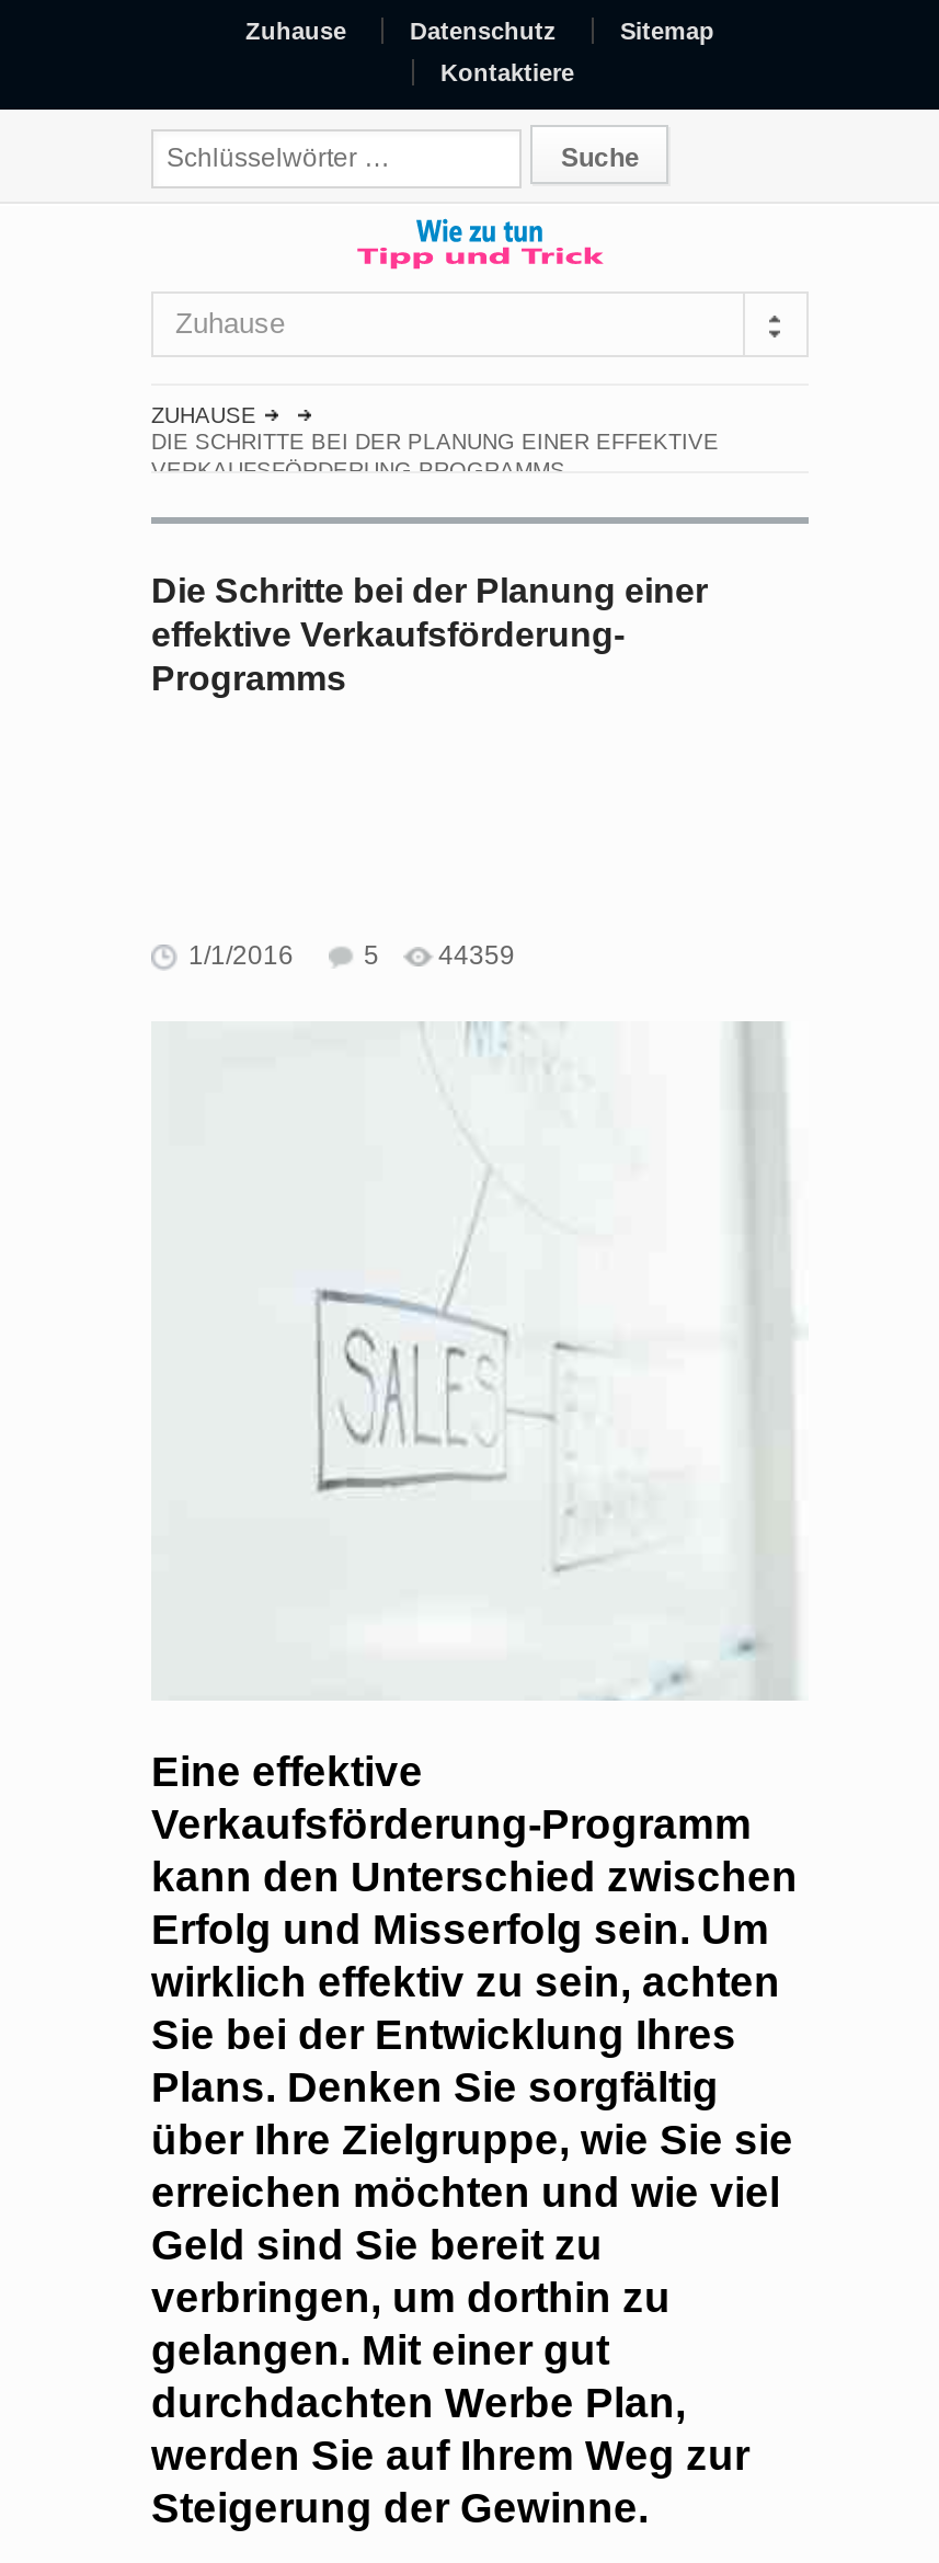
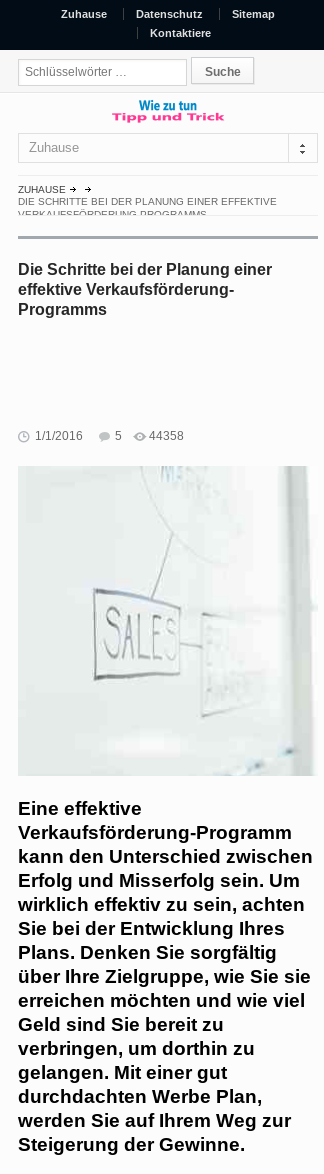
[364,940,515,971] 5 44359 -> [115,429,184,443] 5 44358

